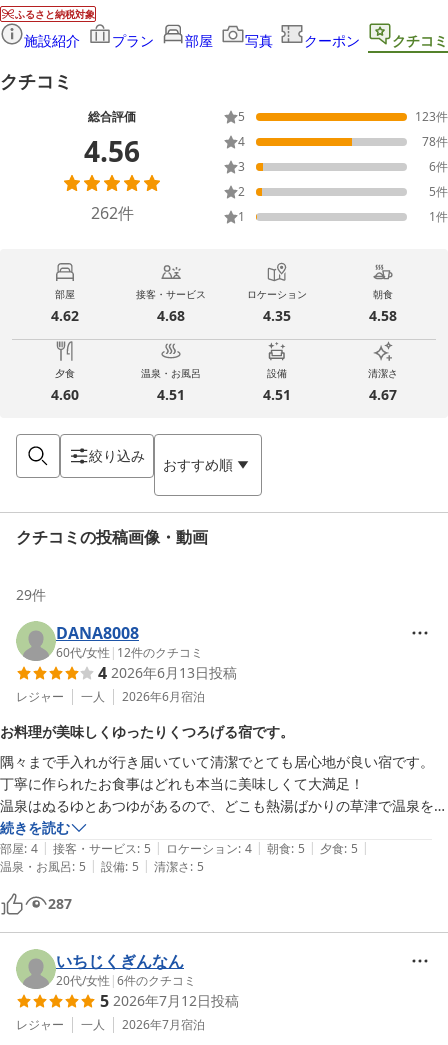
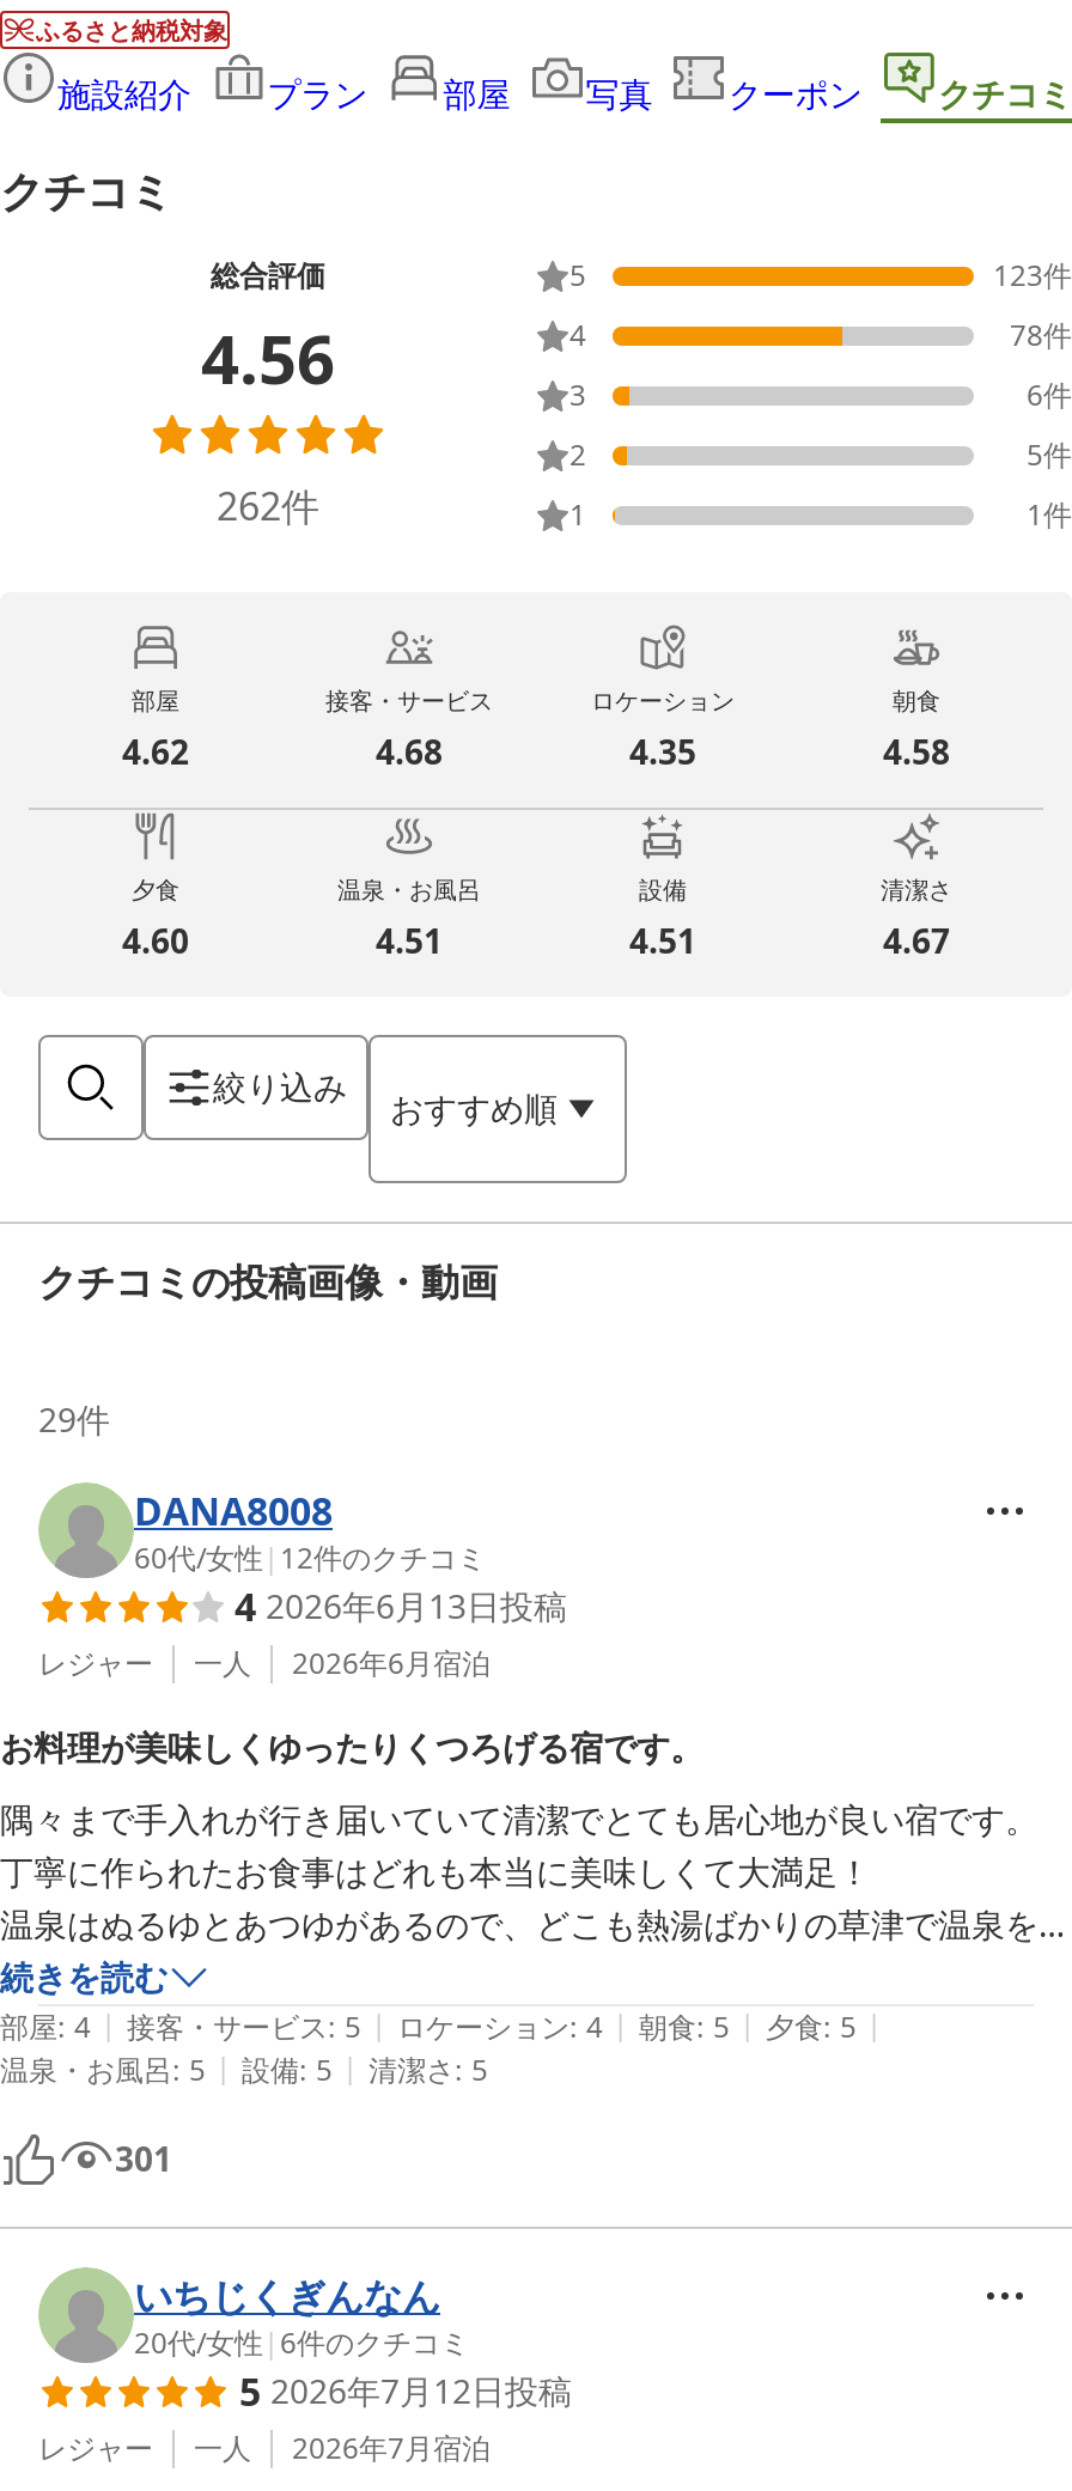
[48,894,72,913] 287 -> [115,2136,172,2181] 301

